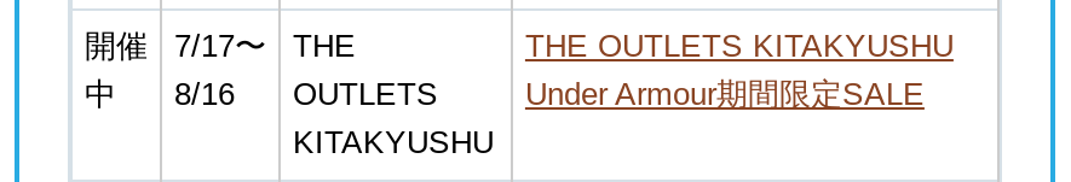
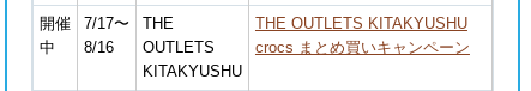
[525,76,925,112] Under Armour期間限定SALE -> [255,38,470,56] crocs まとめ買いキャンペーン

